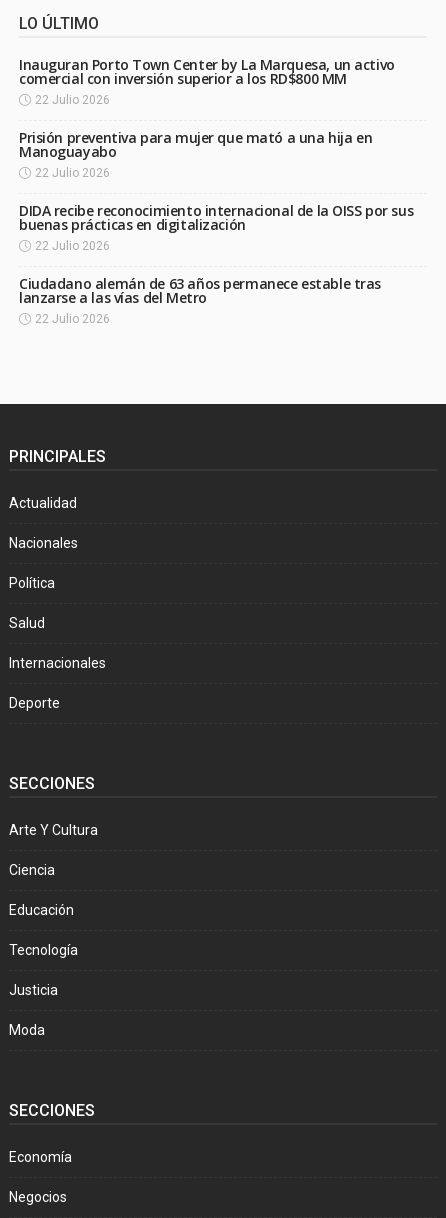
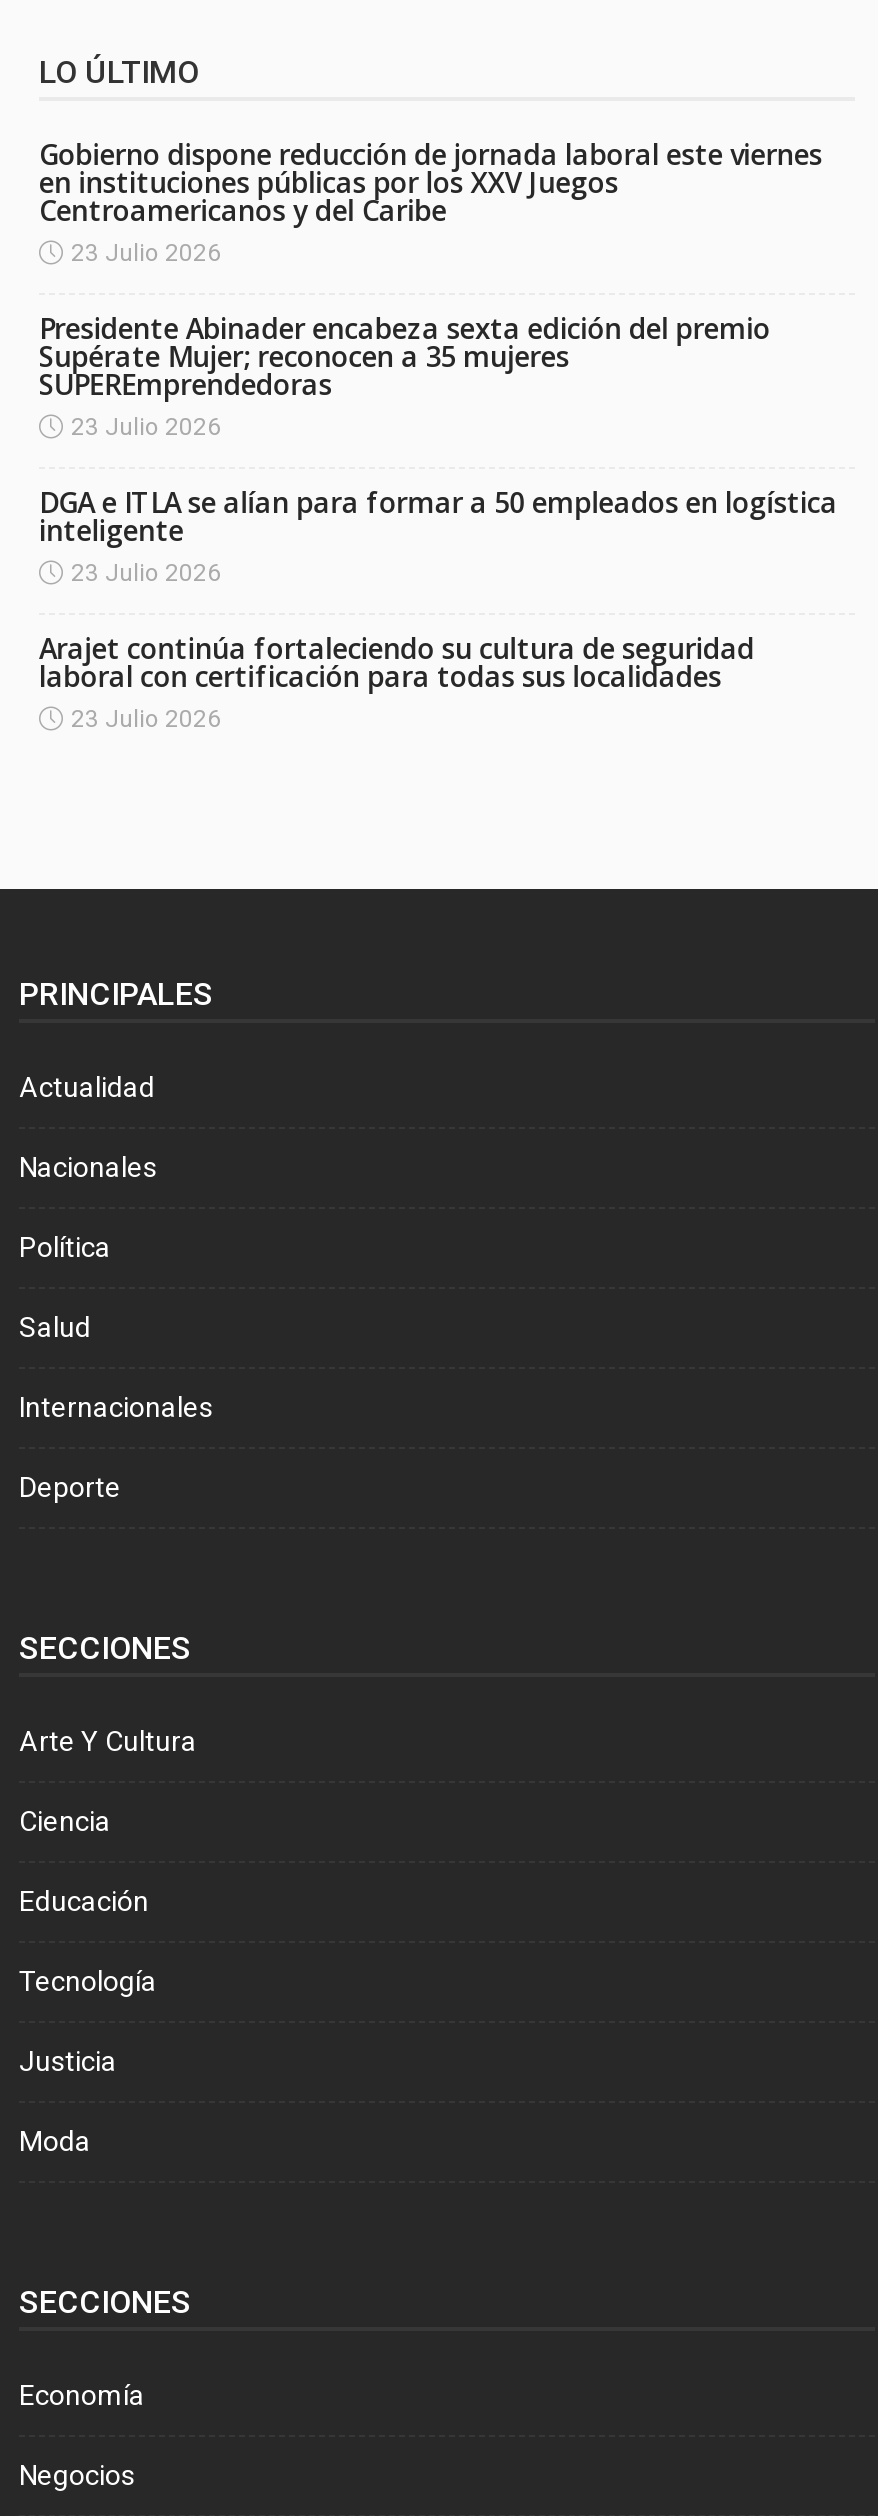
[19,55,395,107] Inauguran Porto Town Center by La Marquesa, un activo | comercial con inversión superior a los RD$800 MM | 22 Julio 2026 -> [39,134,822,266] Gobierno dispone reducción de jornada laboral este viernes | en instituciones públicas por los XXV Juegos | Centroamericanos y del Caribe | 23 Julio 2026
[19,128,372,180] Prisión preventiva para mujer que mató a una hija en | Manoguayabo | 22 Julio 2026 -> [39,308,771,440] Presidente Abinader encabeza sexta edición del premio | Supérate Mujer; reconocen a 35 mujeres | SUPEREmprendedoras | 23 Julio 2026
[19,201,413,253] DIDA recibe reconocimiento internacional de la OISS por sus | buenas prácticas en digitalización | 22 Julio 2026 -> [39,482,837,586] DGA e ITLA se alían para formar a 50 empleados en logística | inteligente | 23 Julio 2026
[19,274,381,326] Ciudadano alemán de 63 años permanece estable tras | lanzarse a las vías del Metro | 22 Julio 2026 -> [39,628,755,732] Arajet continúa fortaleciendo su cultura de seguridad | laboral con certificación para todas sus localidades | 23 Julio 2026

